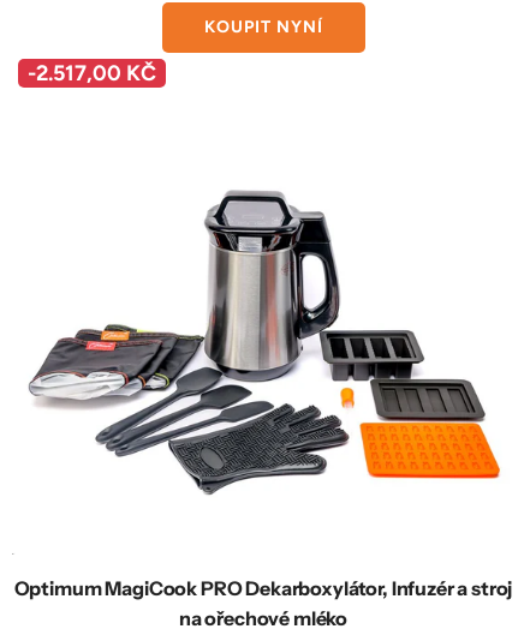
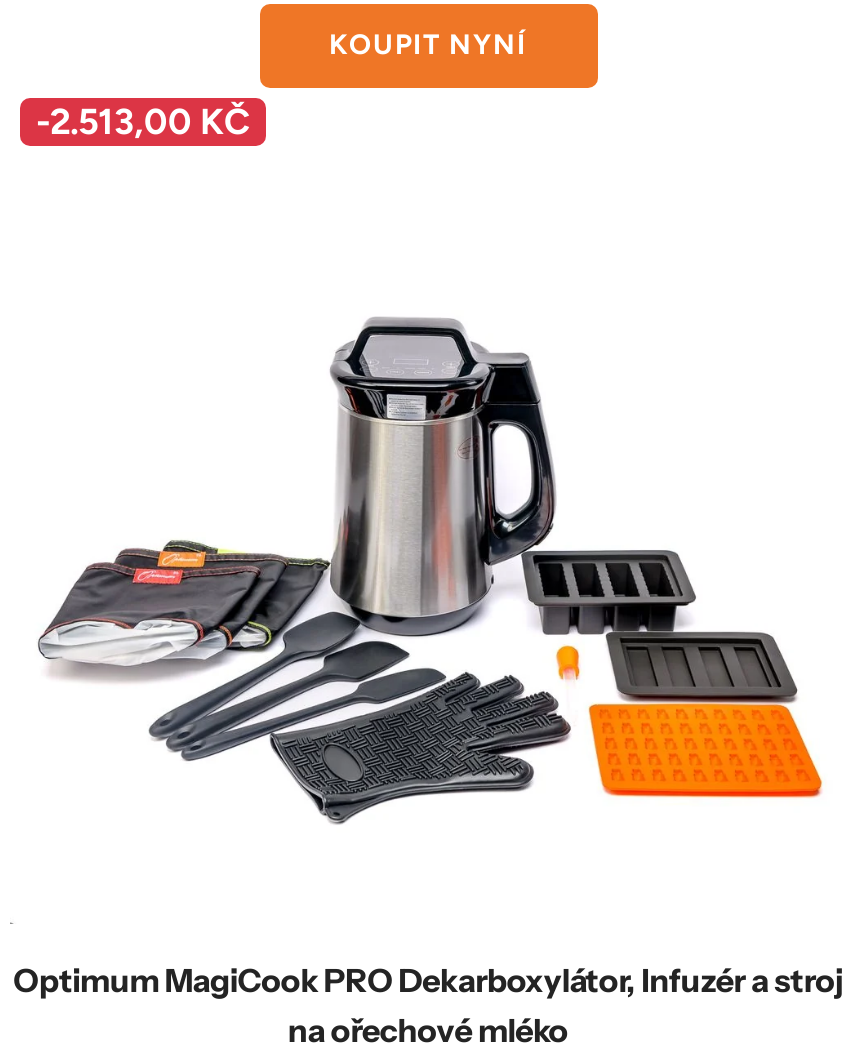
[28,59,156,86] -2.517,00 KČ -> [36,99,250,143] -2.513,00 KČ

